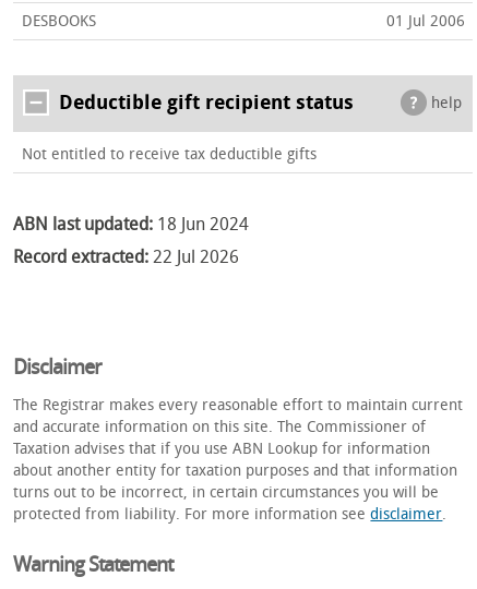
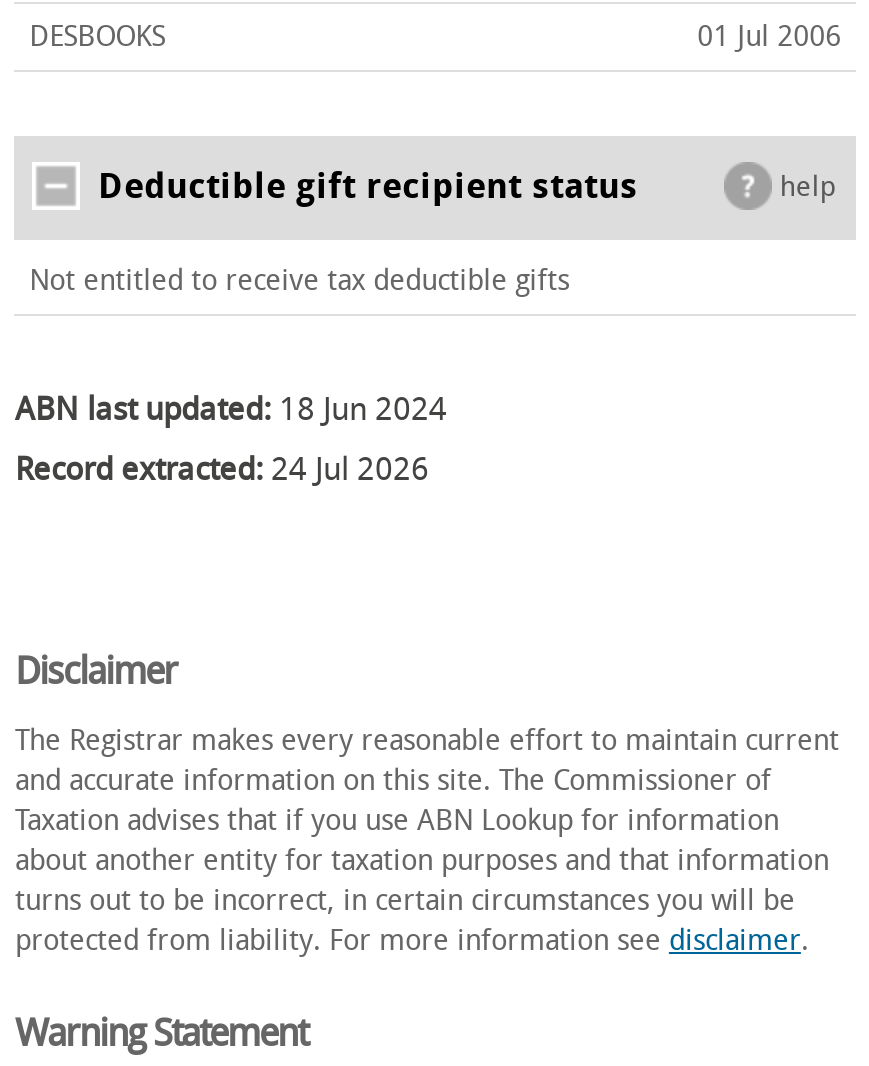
[14,247,239,268] Record extracted: 22 Jul 2026 -> [15,451,429,489] Record extracted: 24 Jul 2026

